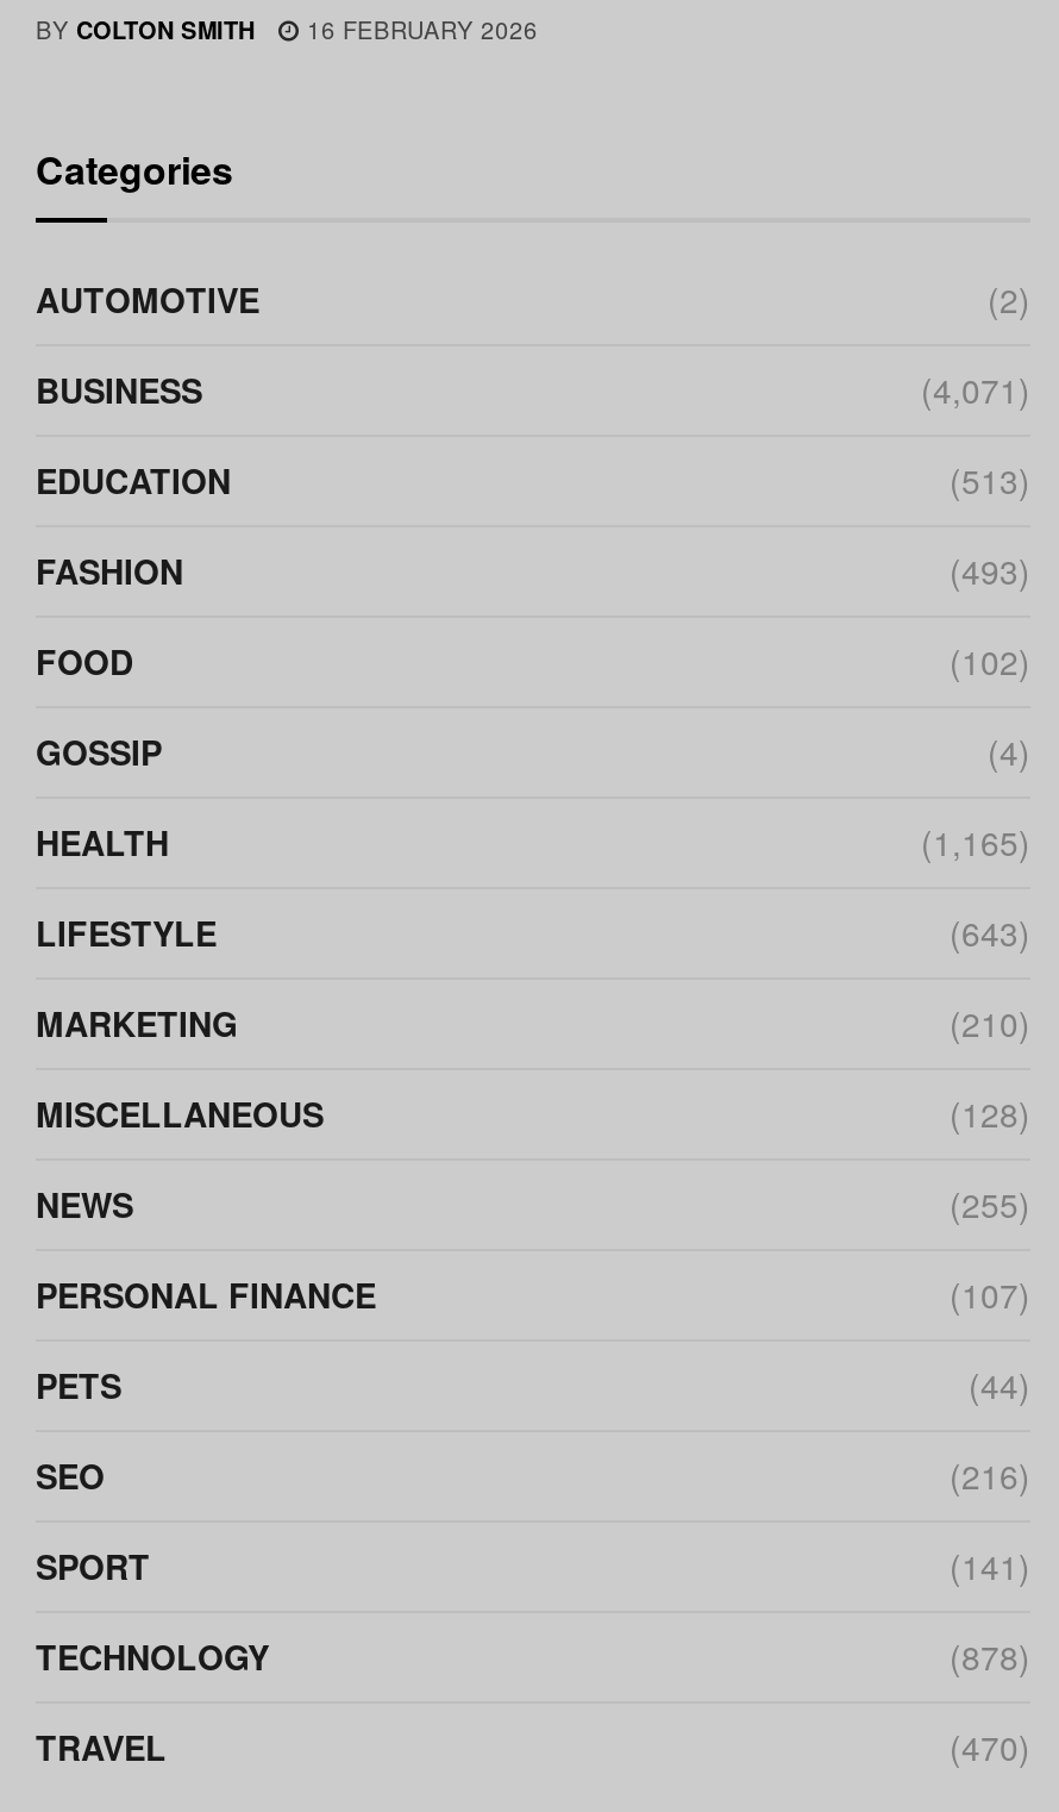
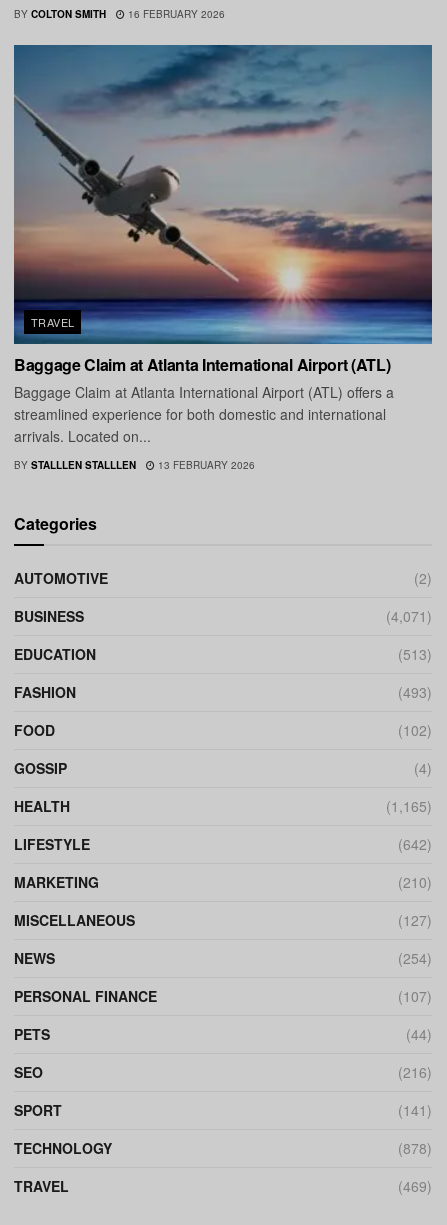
none -> [13,44,433,472] [image] | TRAVEL | Baggage Claim at Atlanta International Airport (ATL) | Baggage Claim at Atlanta International Airport (ATL) offers a | streamlined experience for both domestic and international | arrivals. Located on... | BY STALLLEN STALLLEN | 13 FEBRUARY 2026
[950,909,1030,956] (643) -> [398,834,432,854] (642)
[950,1090,1030,1137] (128) -> [398,910,432,930] (127)
[950,1180,1030,1228] (255) -> [398,948,432,968] (254)
[950,1723,1030,1771] (470) -> [398,1176,432,1196] (469)

